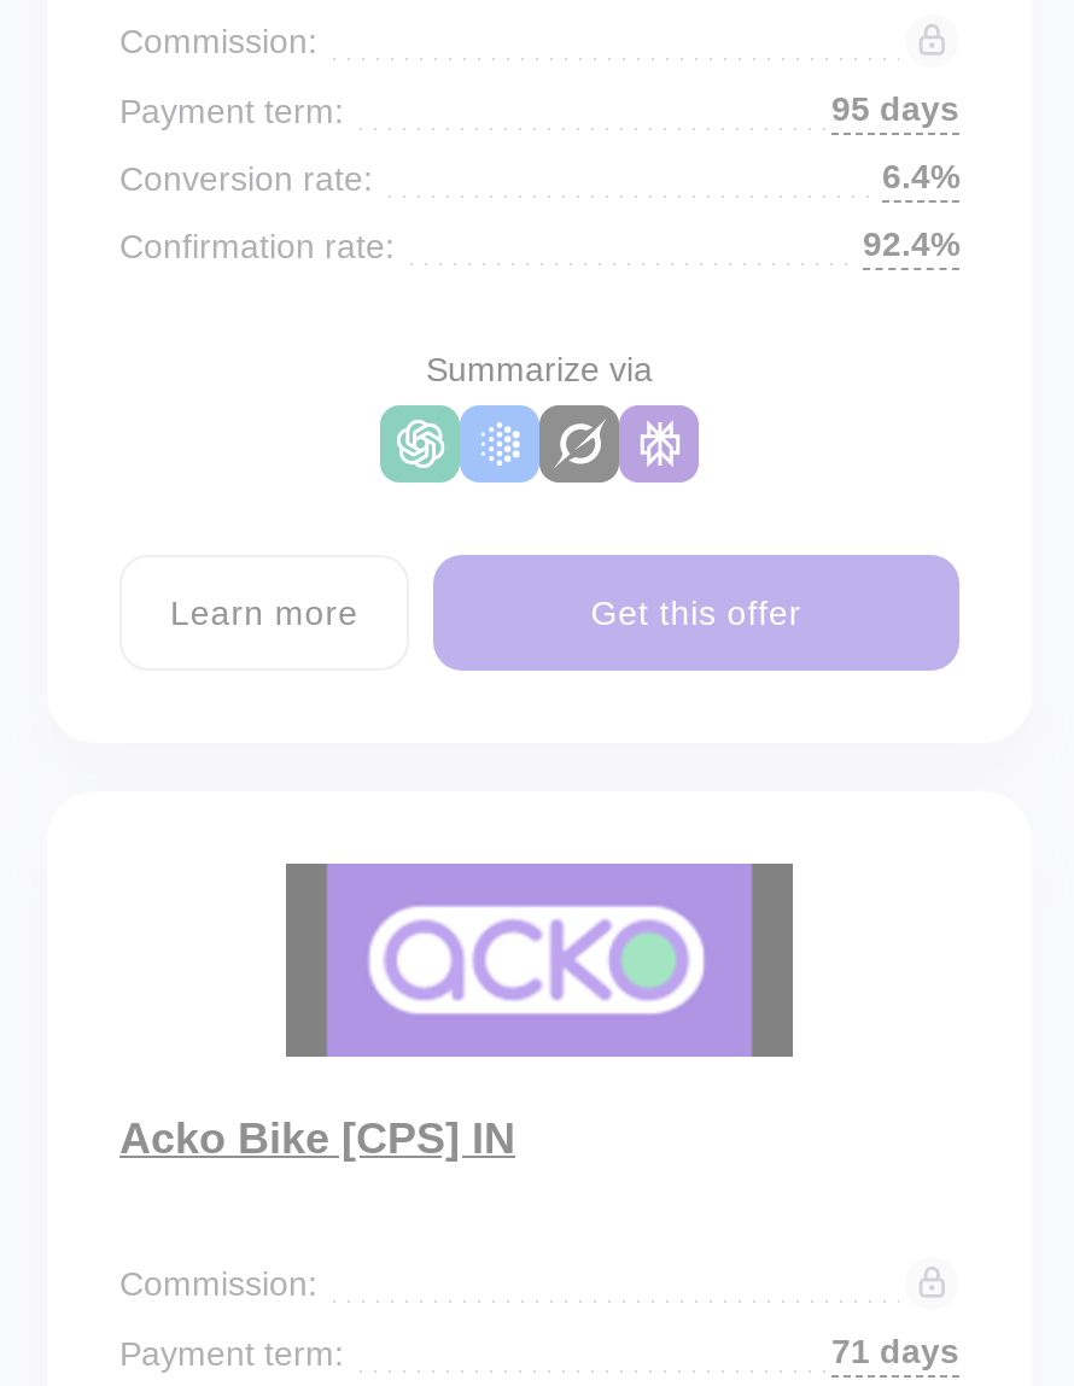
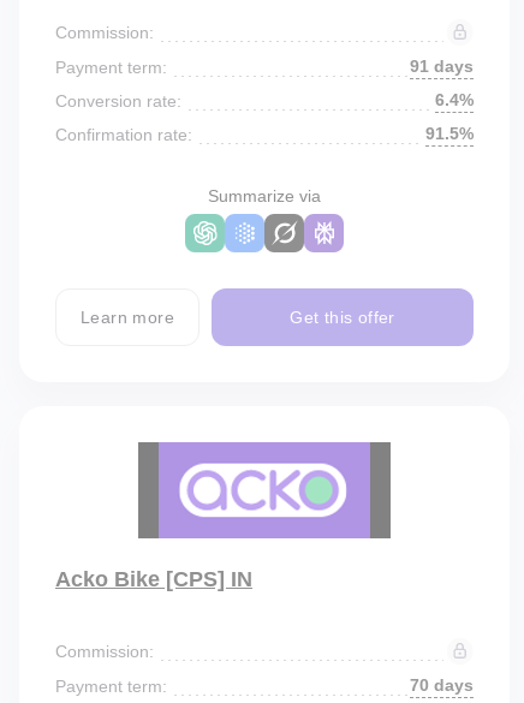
[831,89,959,128] 95 days -> [410,56,474,76] 91 days
[863,224,959,263] 92.4% -> [425,124,474,143] 91.5%
[831,1332,959,1370] 71 days -> [410,675,474,695] 70 days

